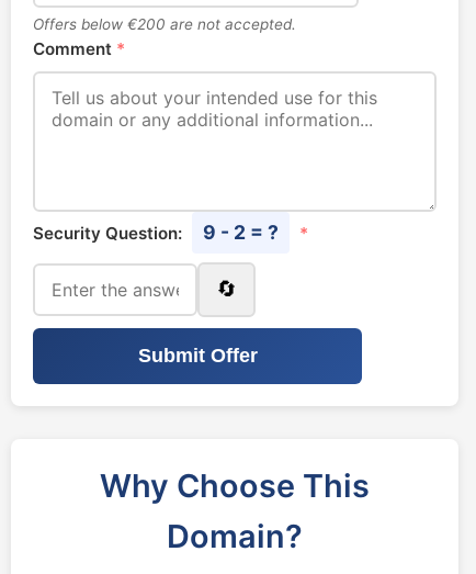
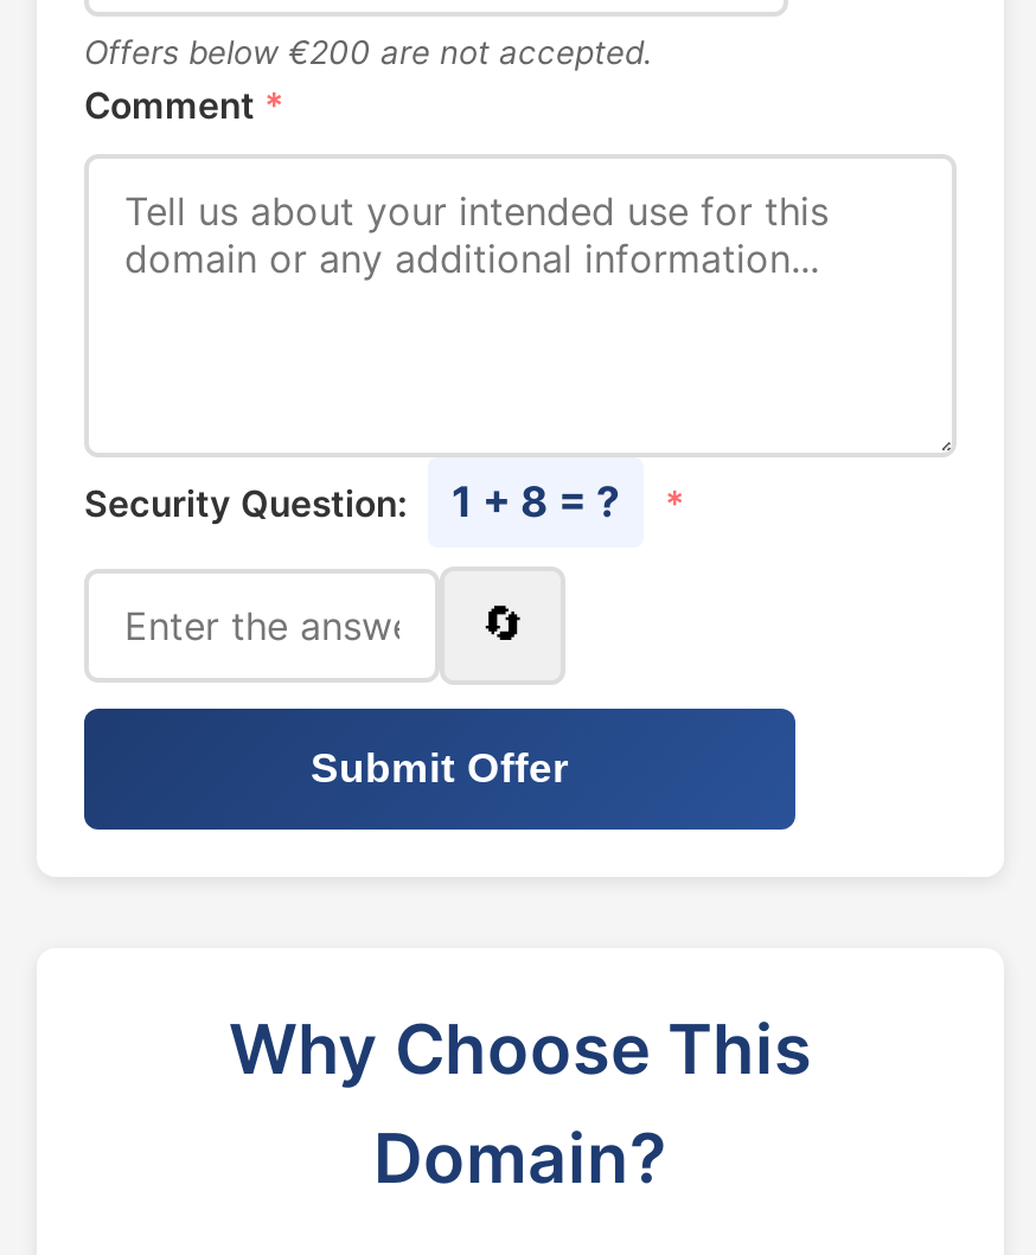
[203,221,279,244] 9 - 2 = ? -> [452,476,620,526] 1 + 8 = ?

